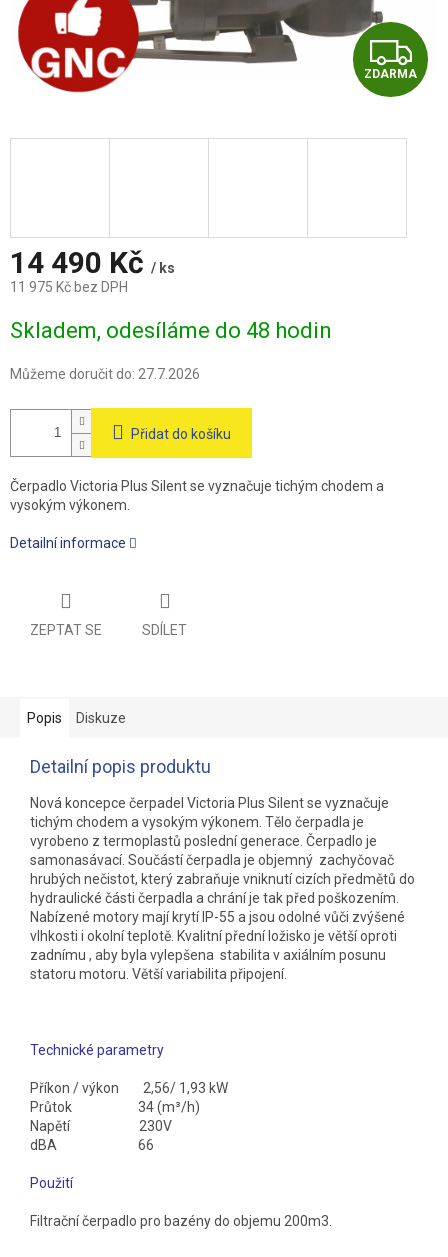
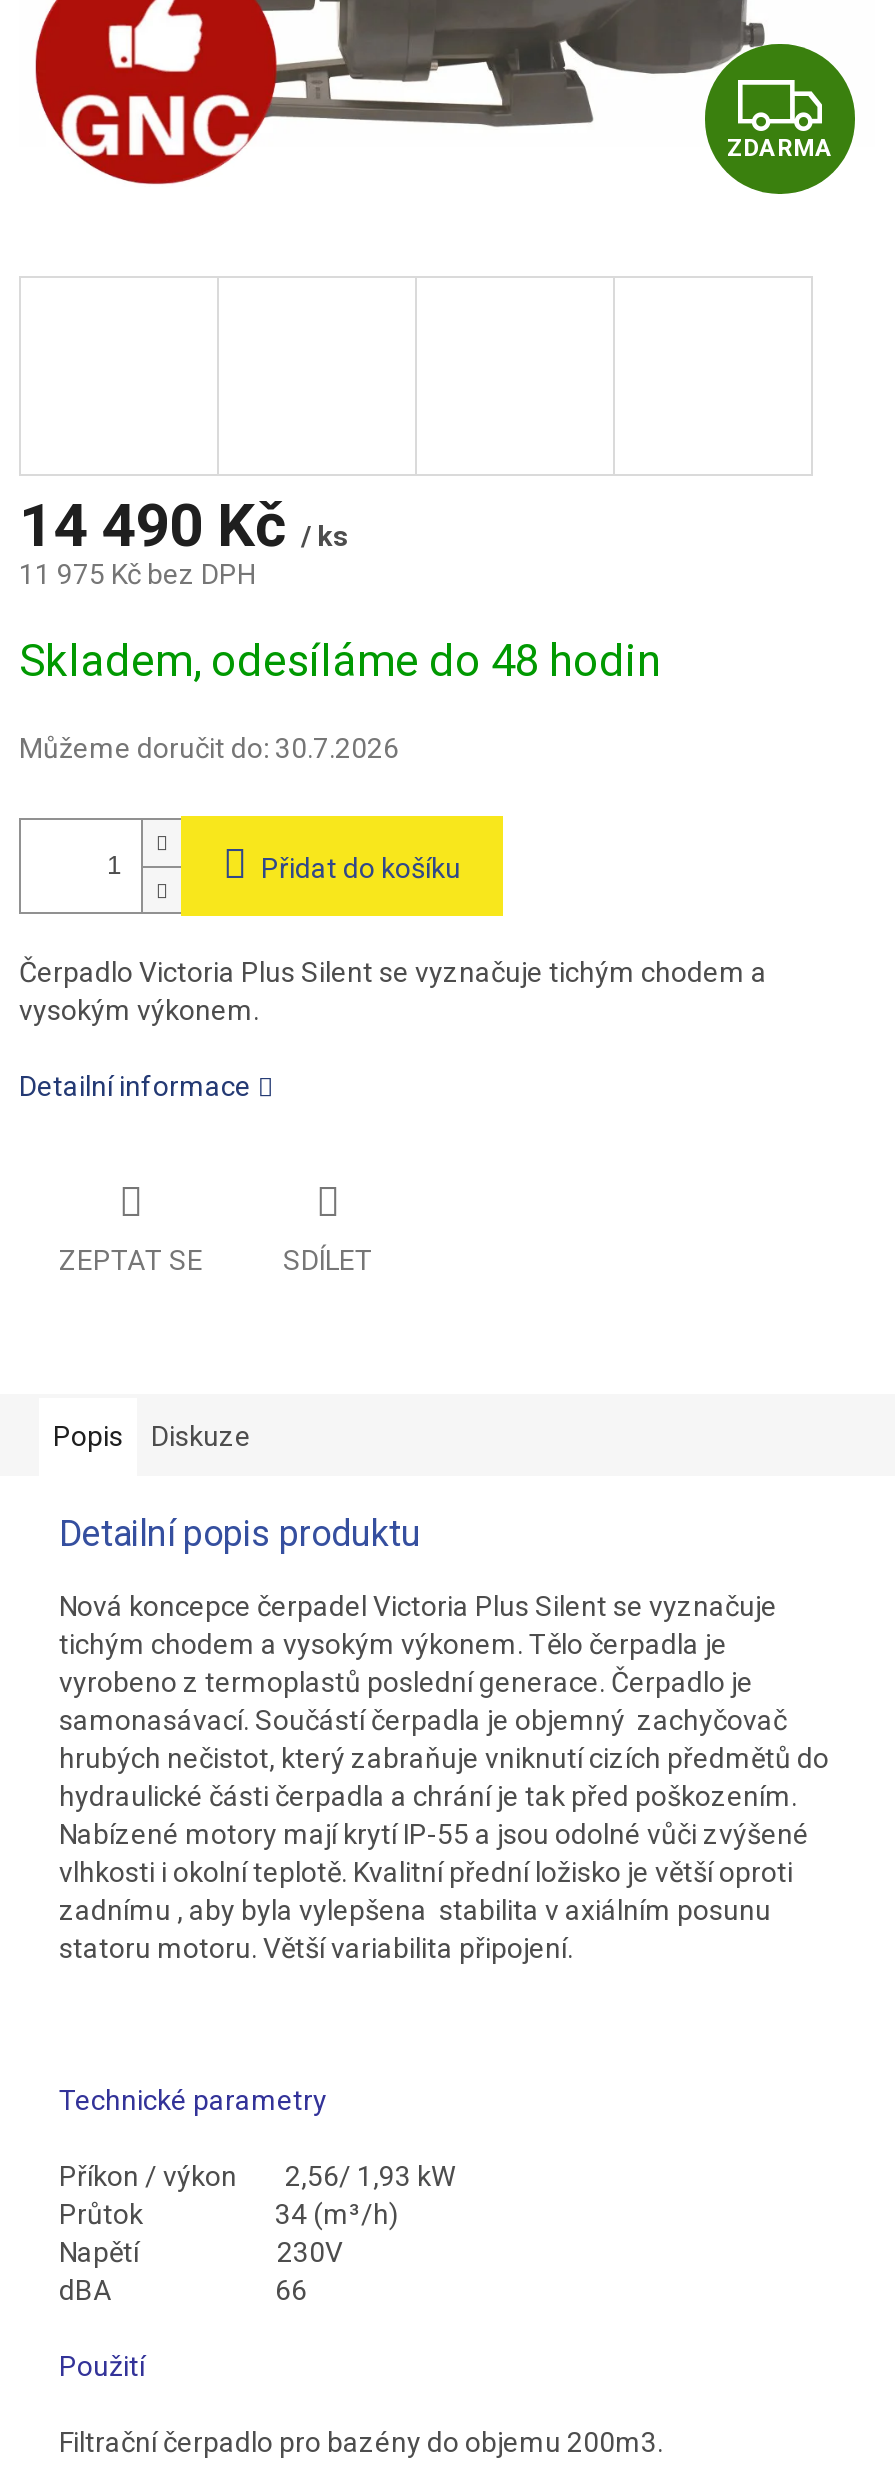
[10,366,200,382] Můžeme doručit do: 27.7.2026 -> [19,732,399,764] Můžeme doručit do: 30.7.2026

